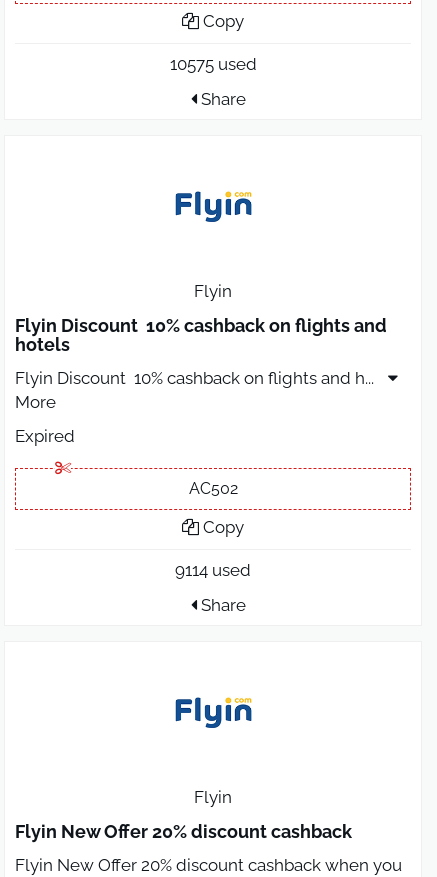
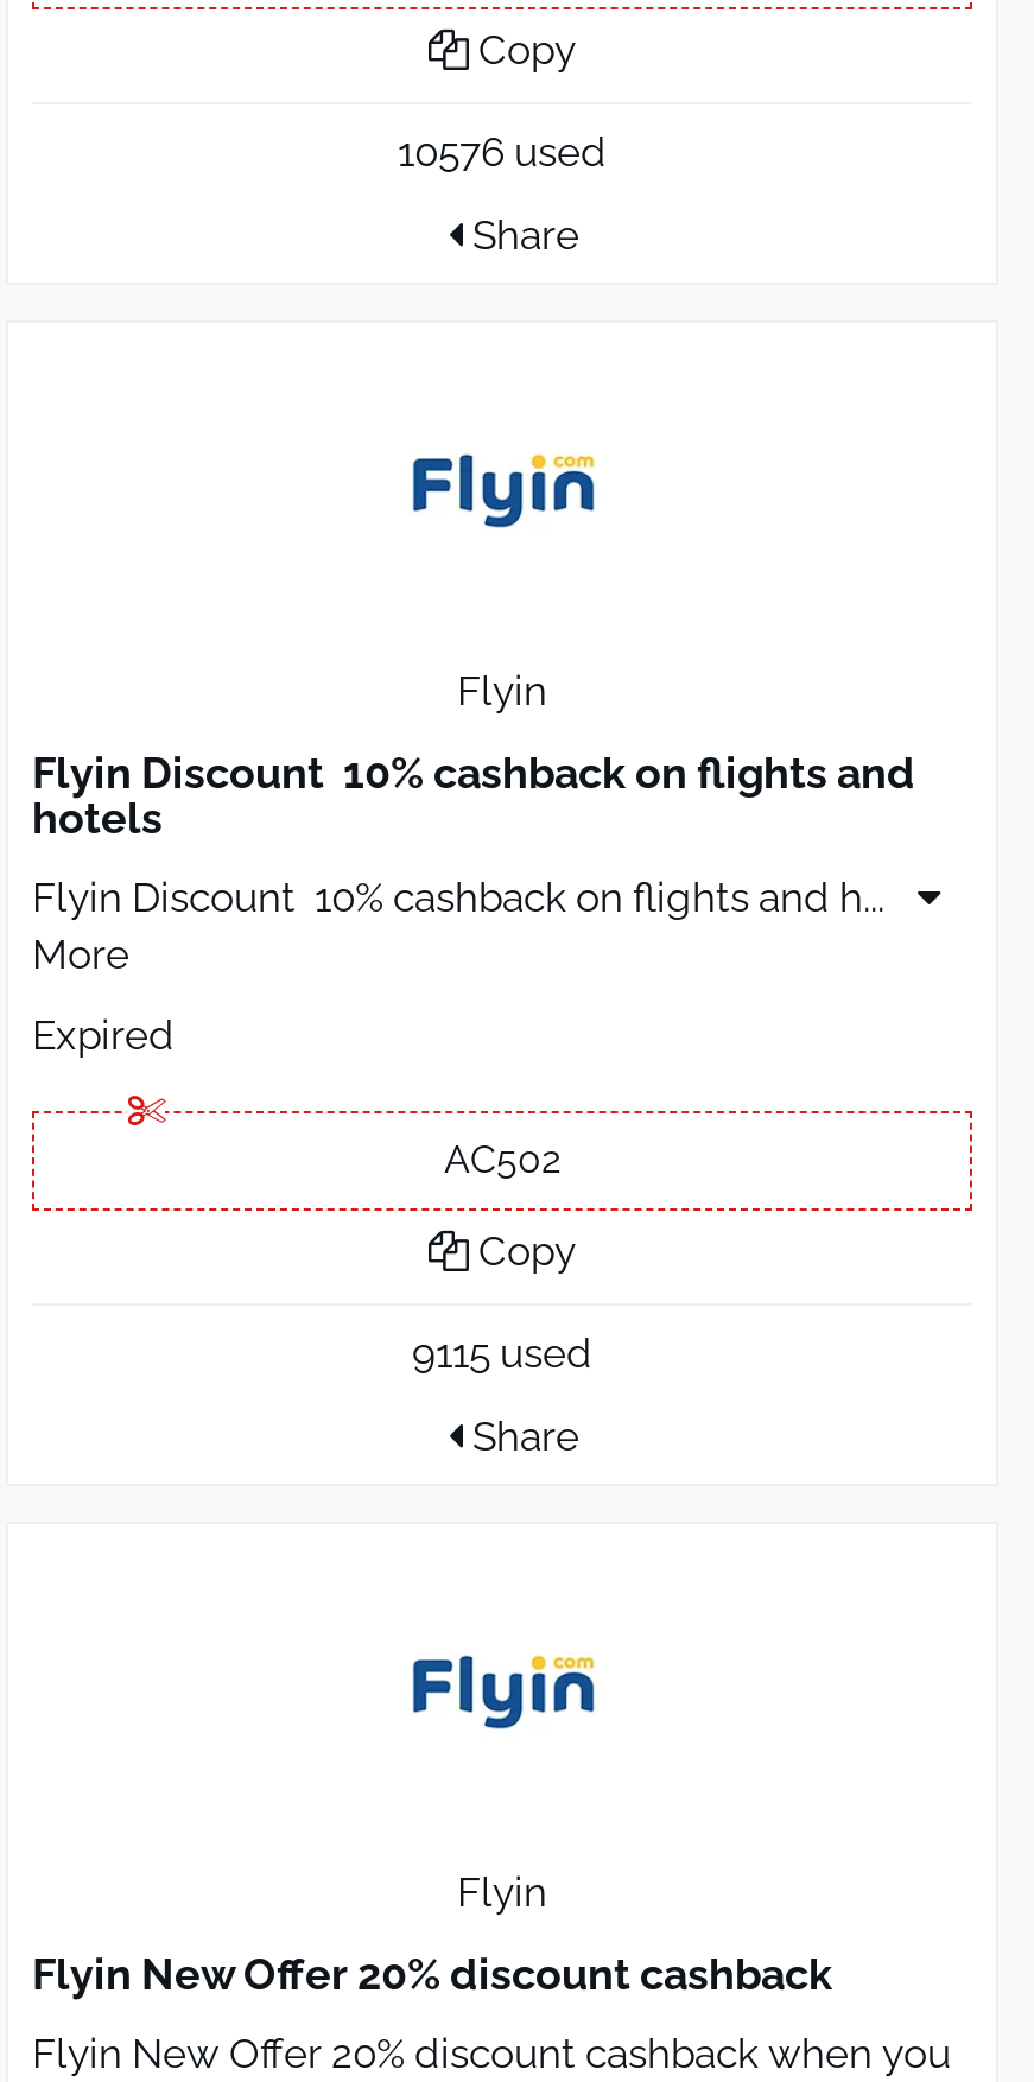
[169,54,256,74] 10575 used -> [398,128,607,175] 10576 used
[175,560,251,580] 9114 used -> [412,1329,592,1377] 9115 used

